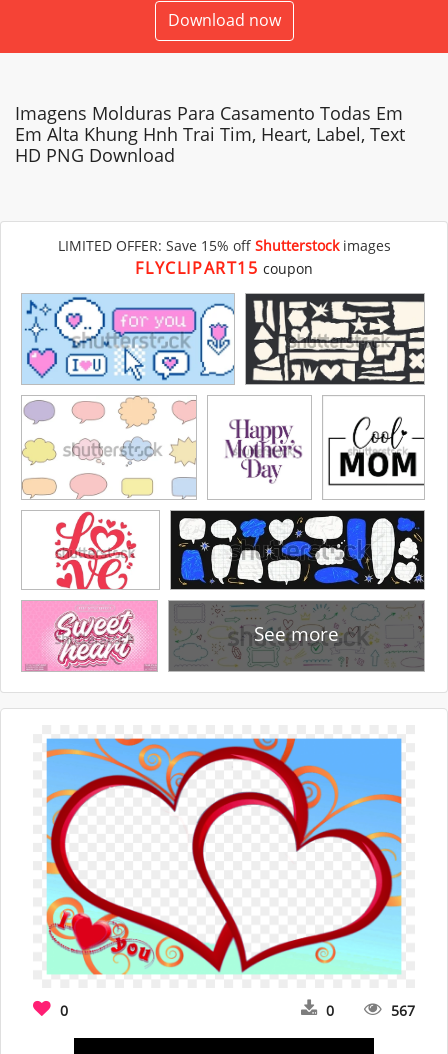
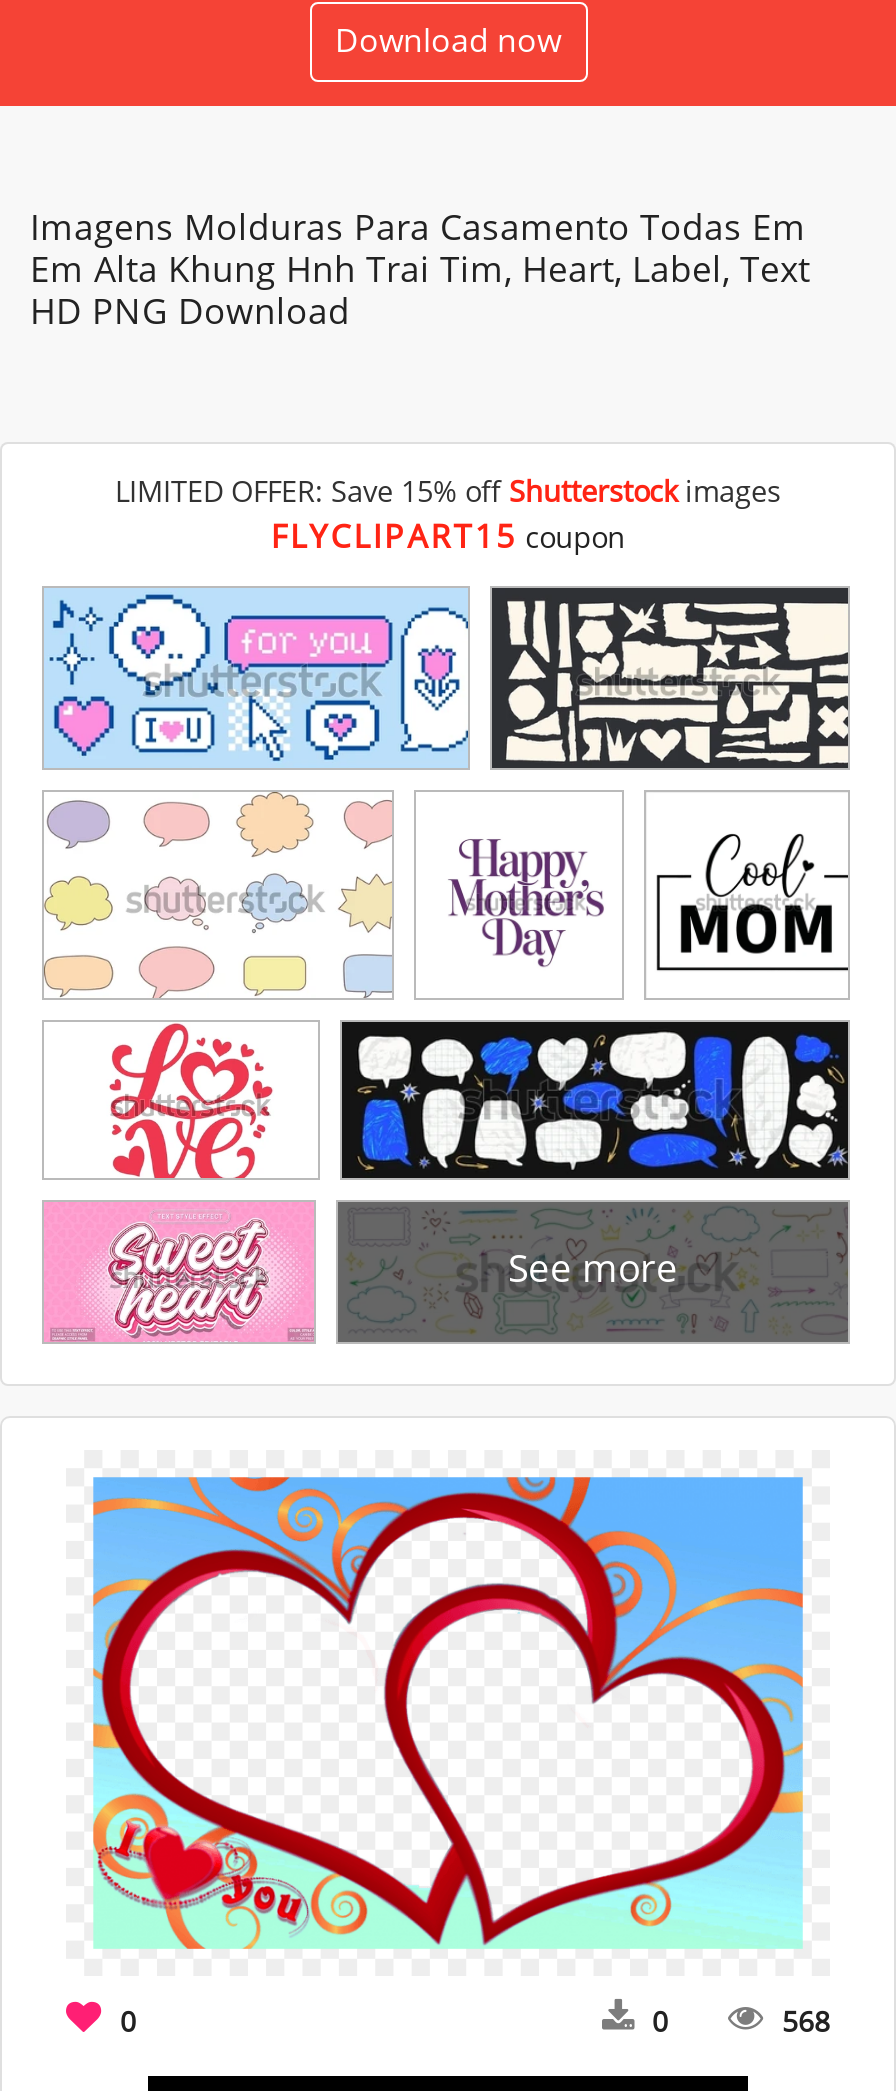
[391,1001,415,1020] 567 -> [782,2003,830,2041] 568

